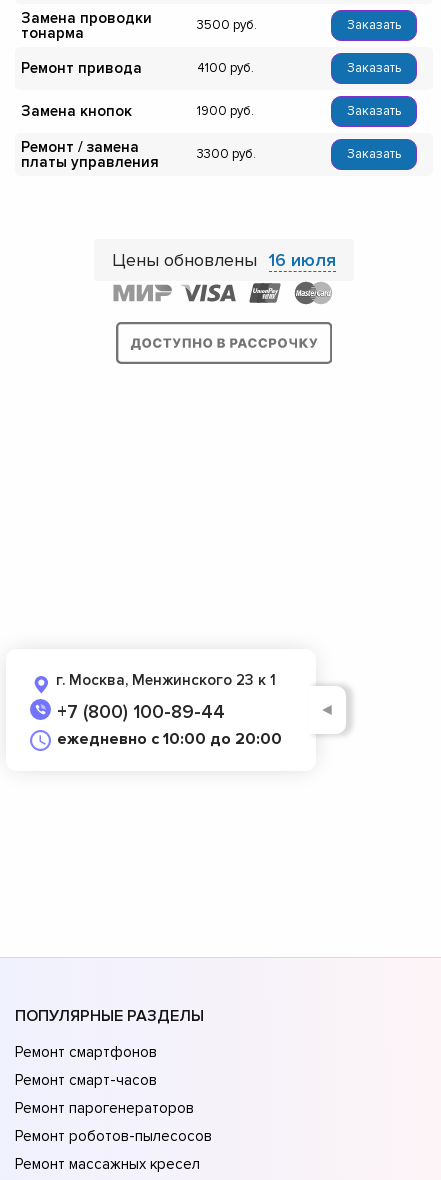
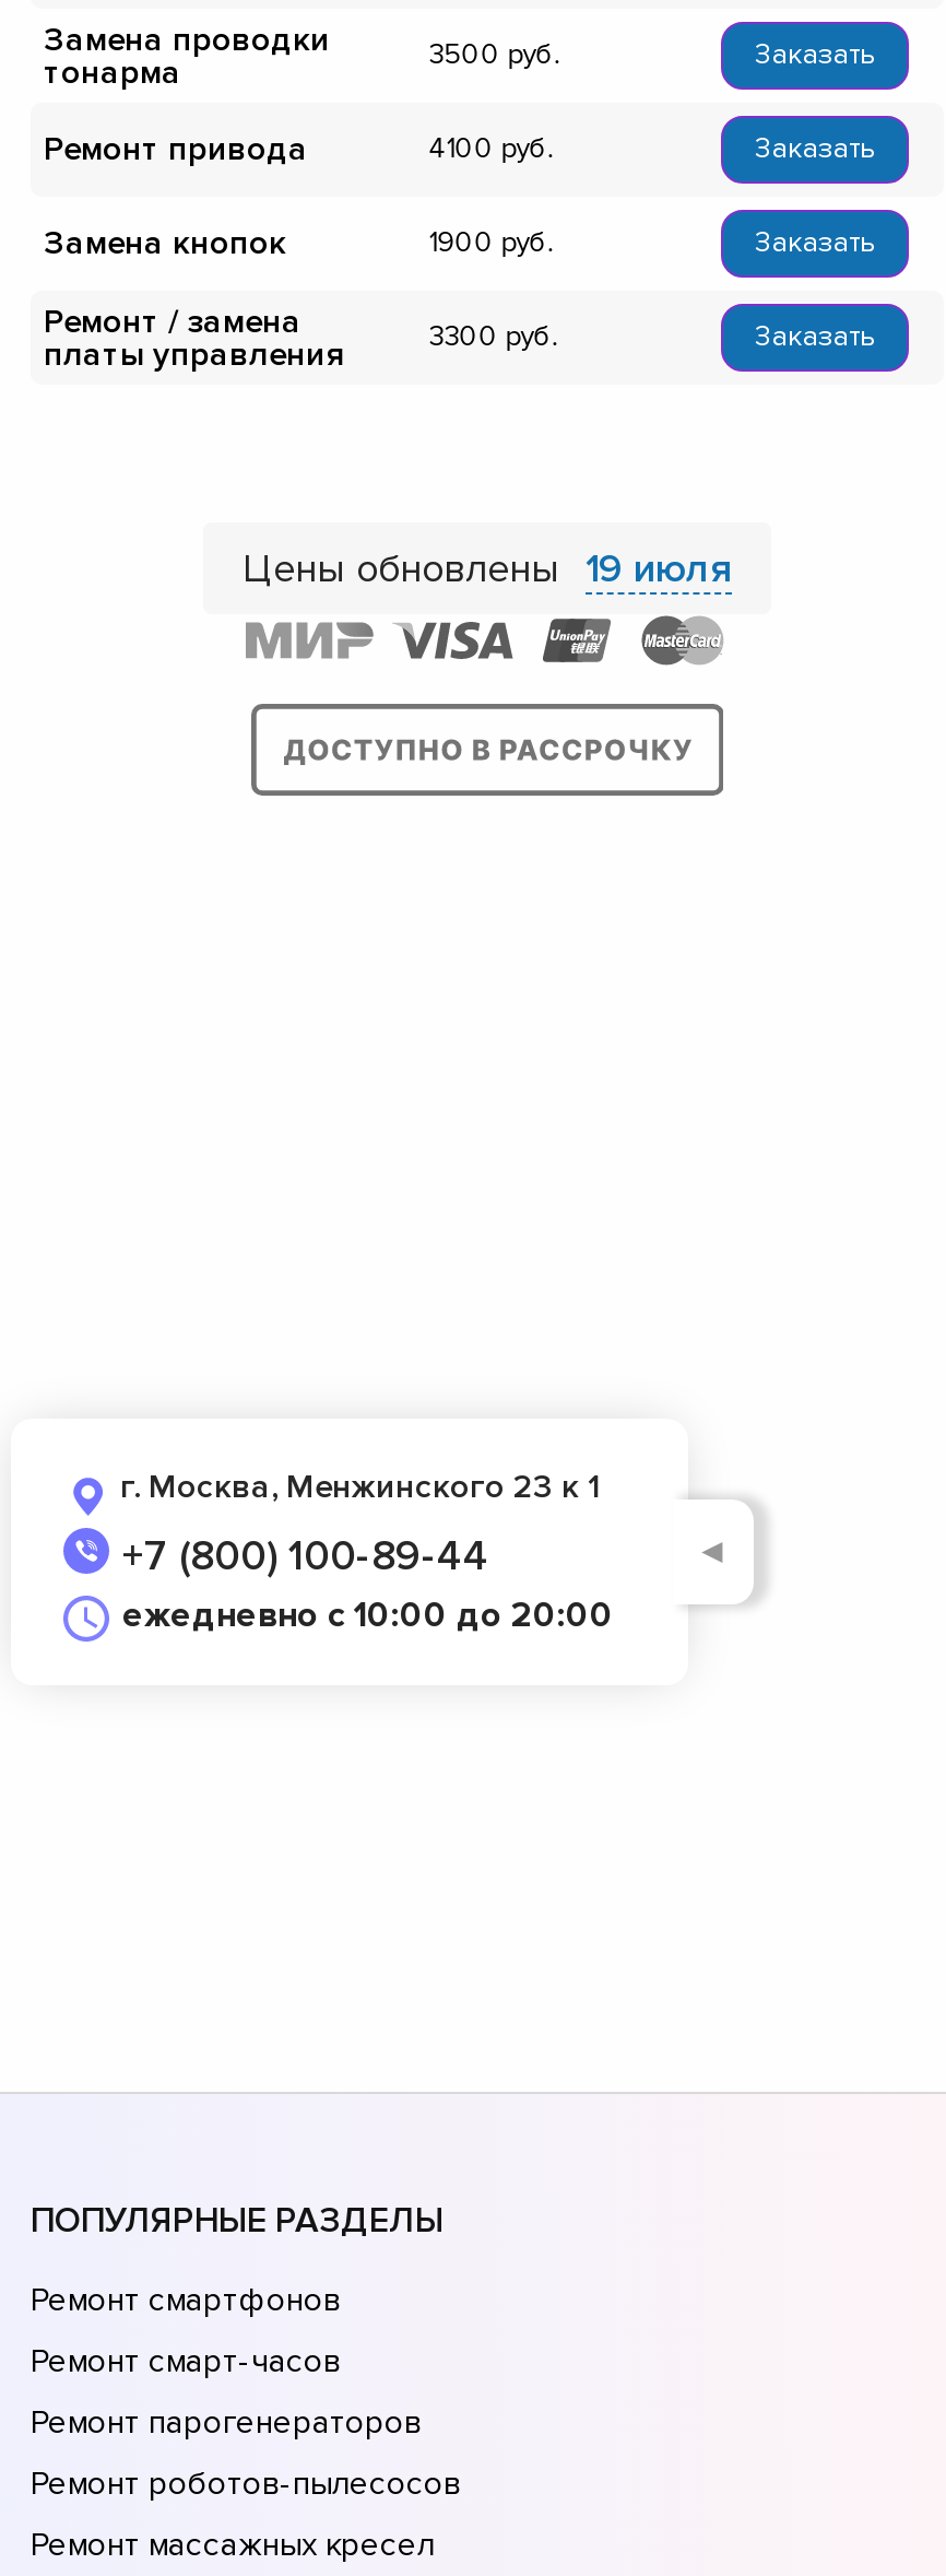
[112,249,336,271] Цены обновлены 16 июля -> [243,545,732,593] Цены обновлены 19 июля

